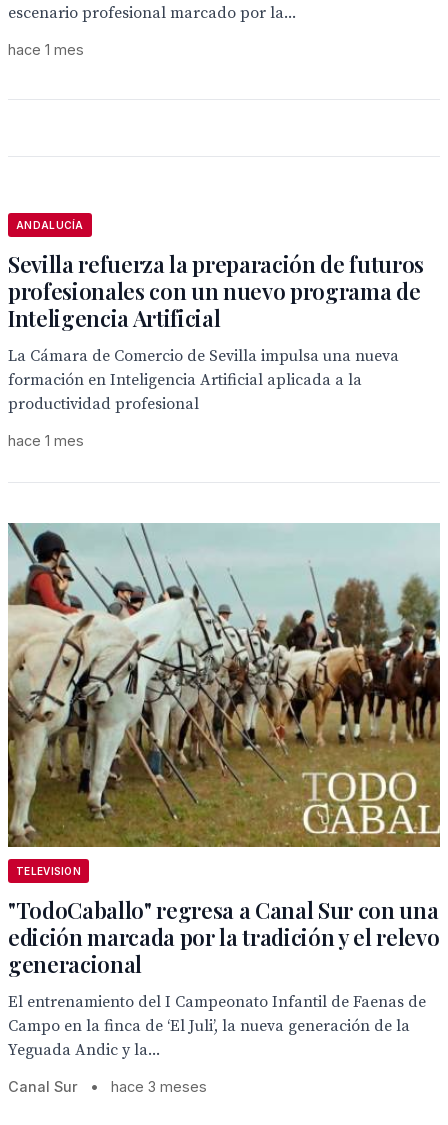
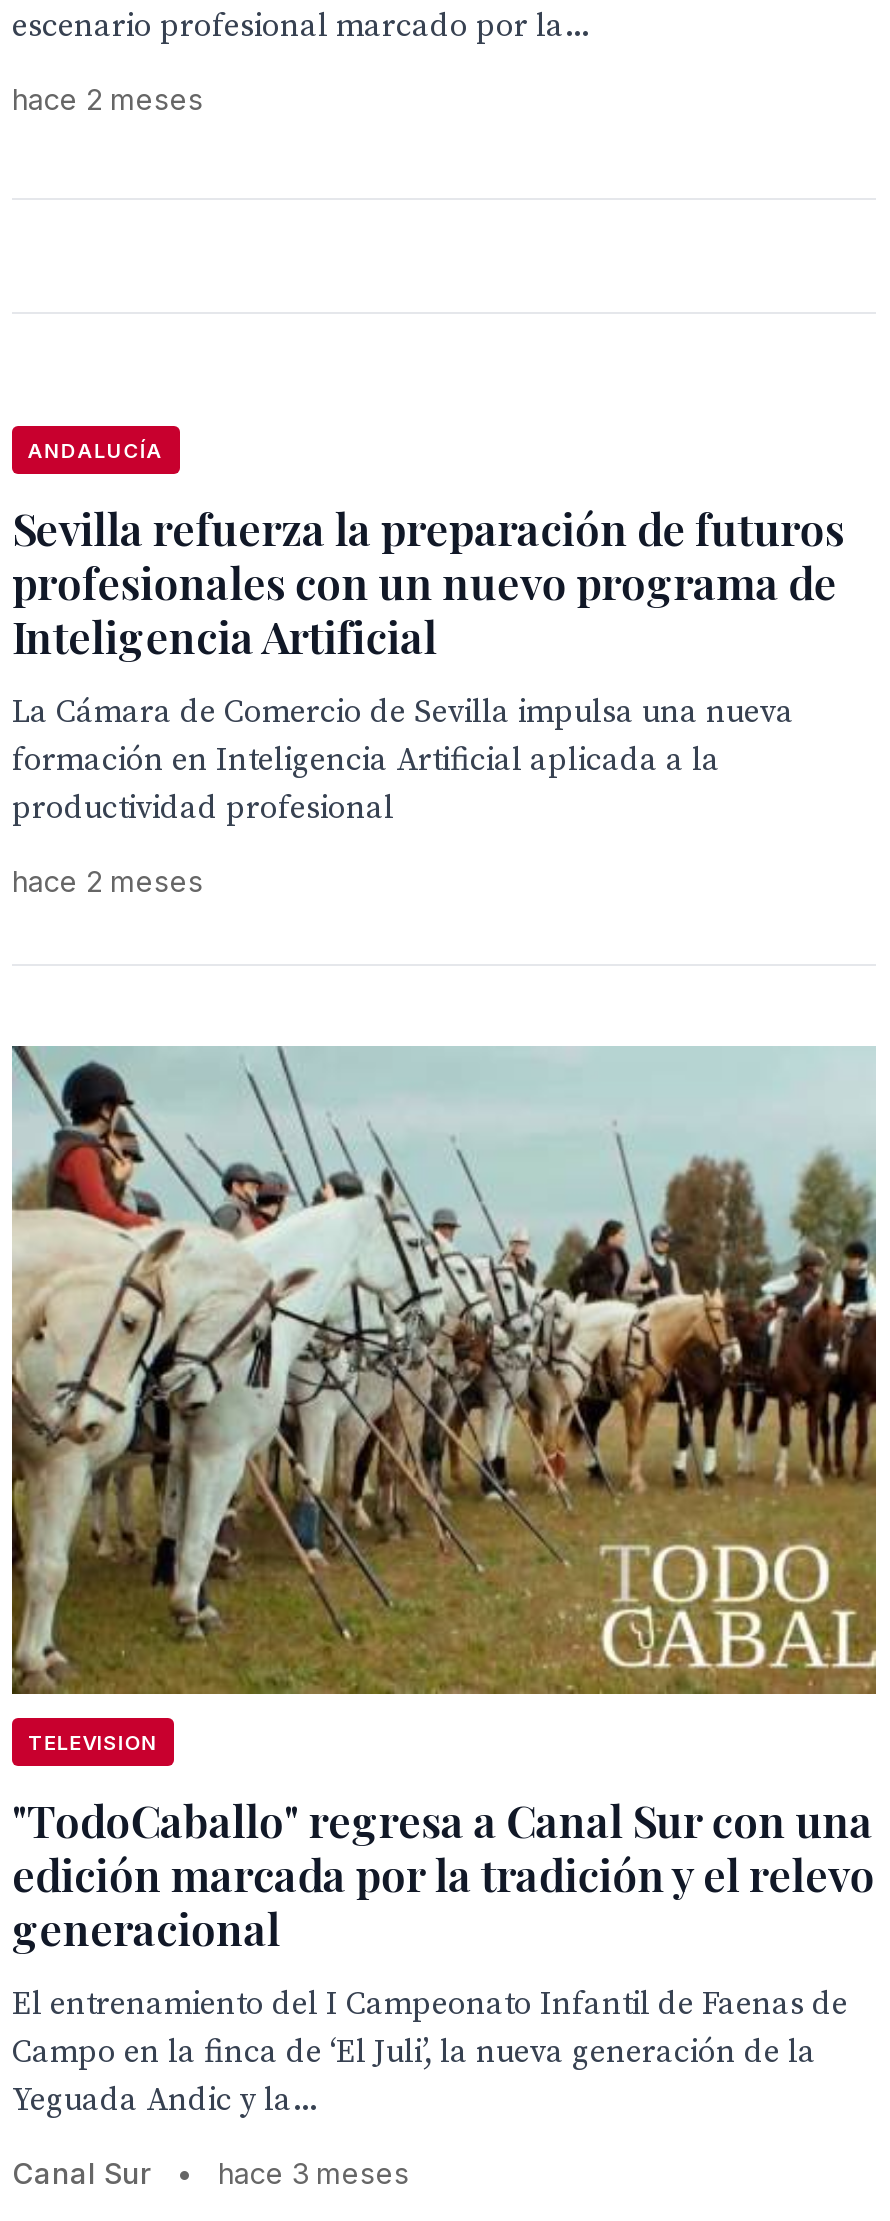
[8,41,84,58] hace 1 mes -> [12,82,204,116] hace 2 meses
[8,432,84,449] hace 1 mes -> [12,864,204,898] hace 2 meses

